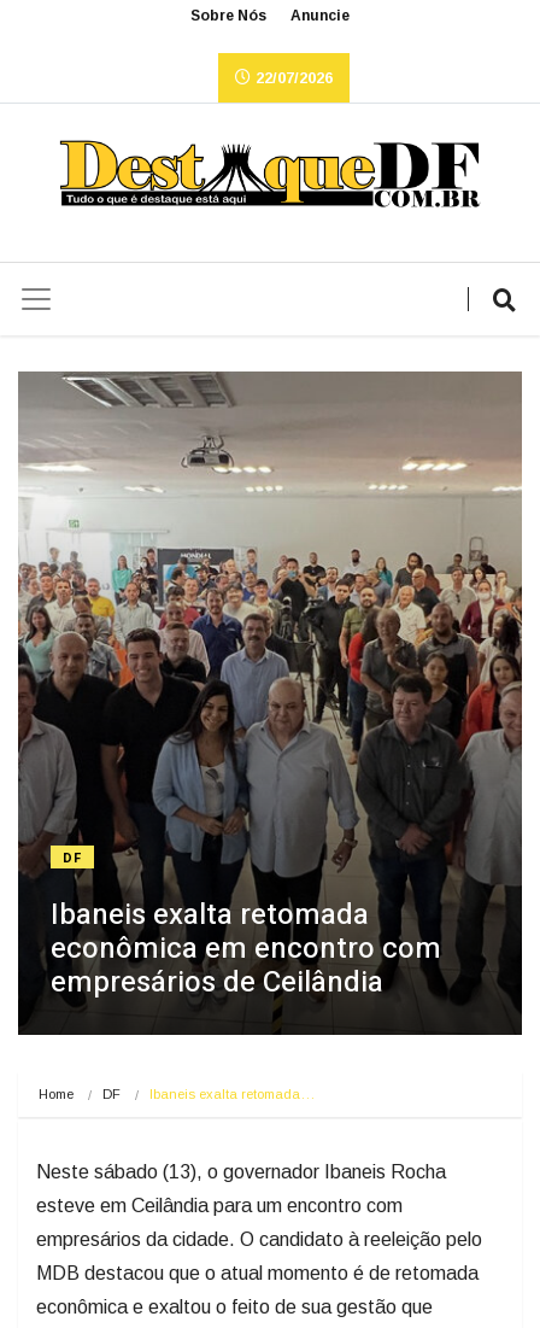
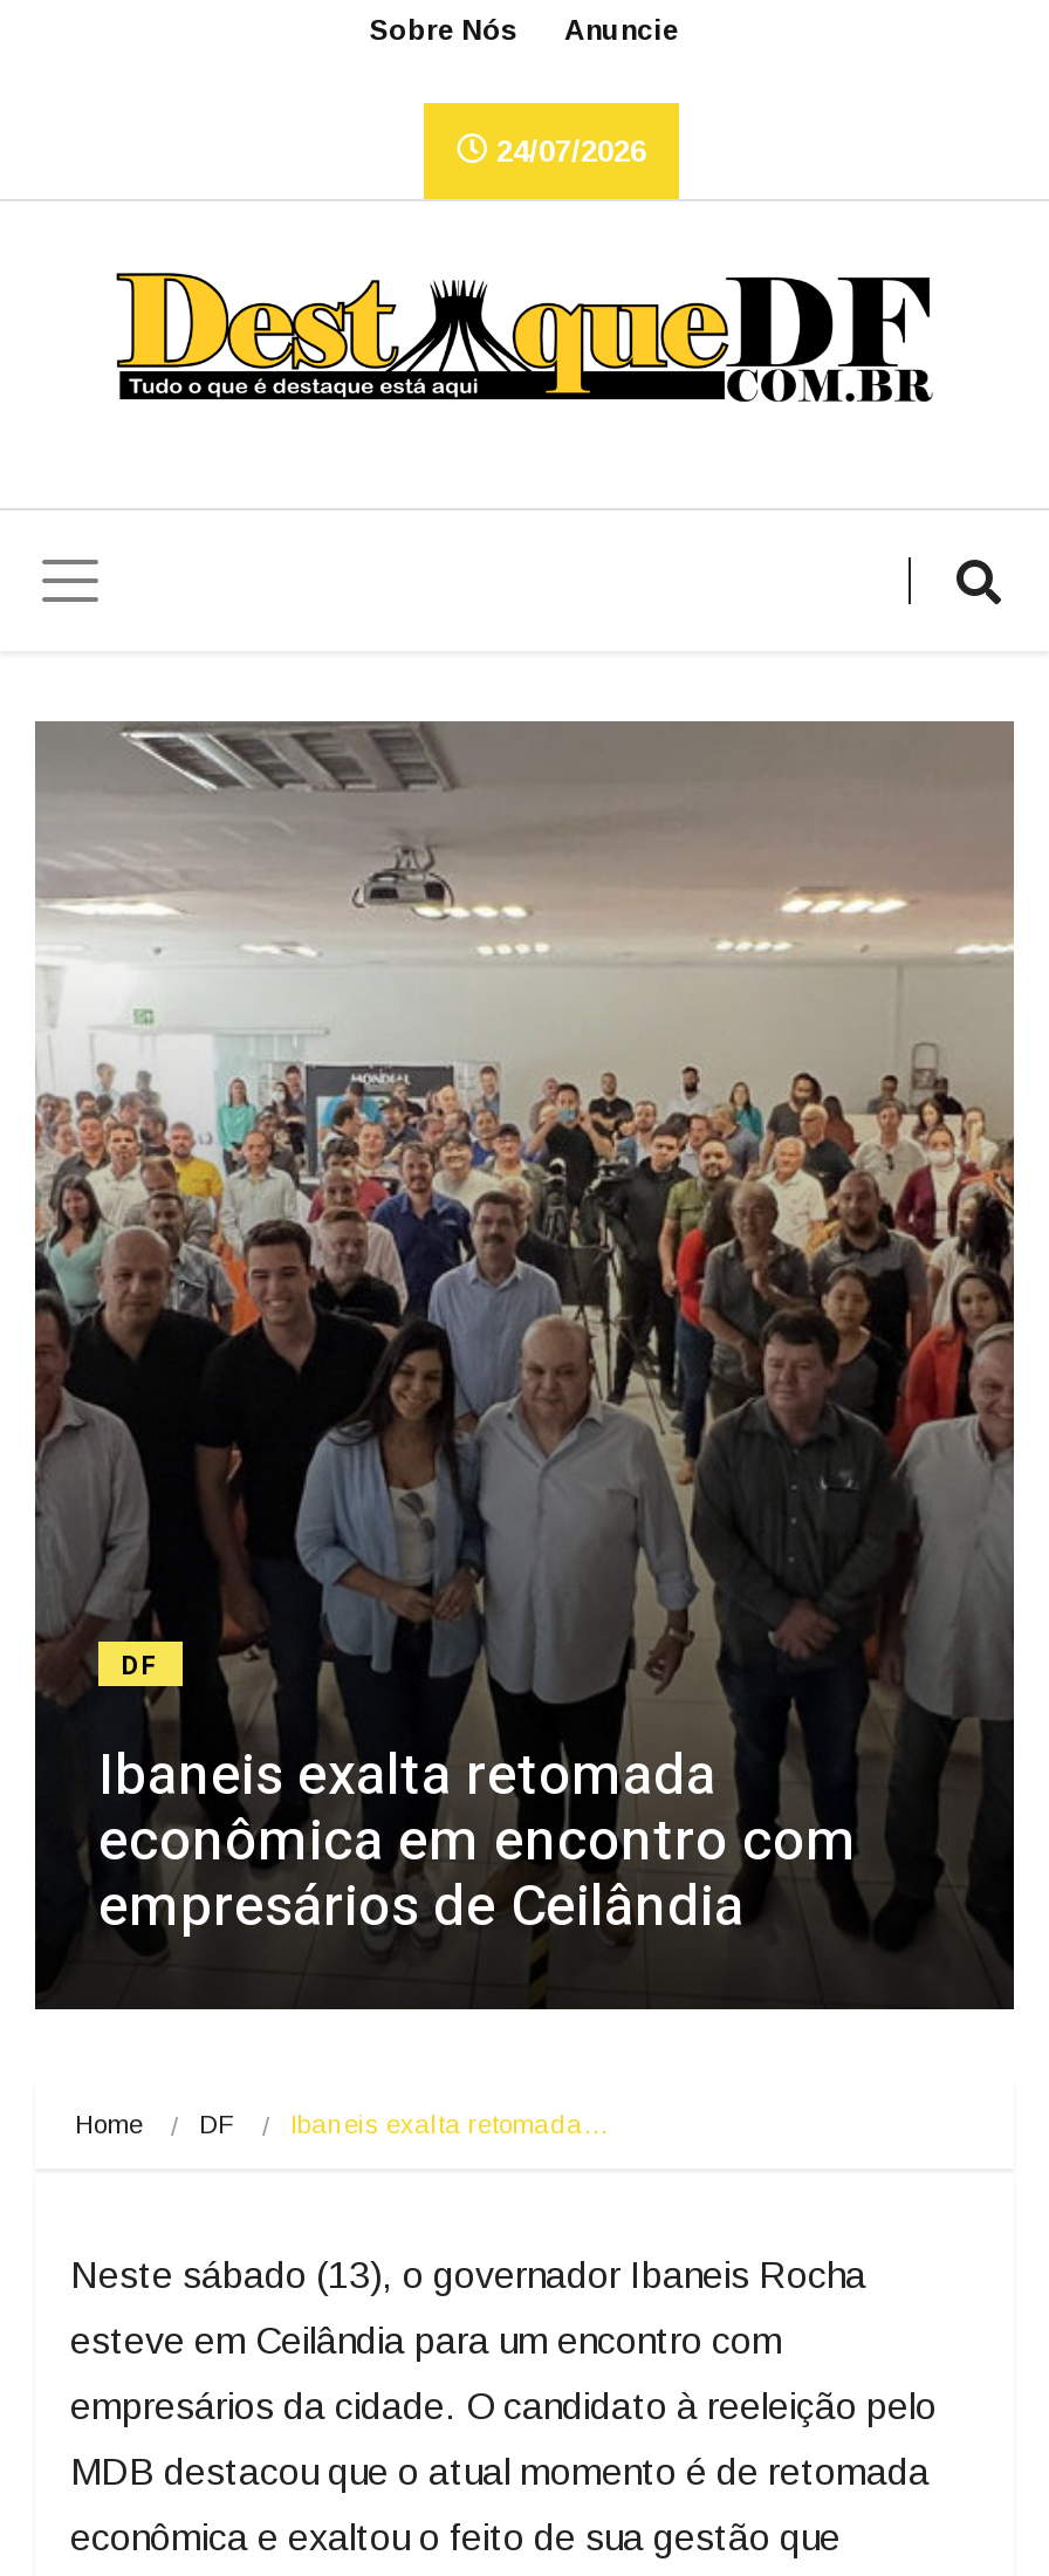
[251,69,333,87] 22/07/2026 -> [487,133,646,169] 24/07/2026

